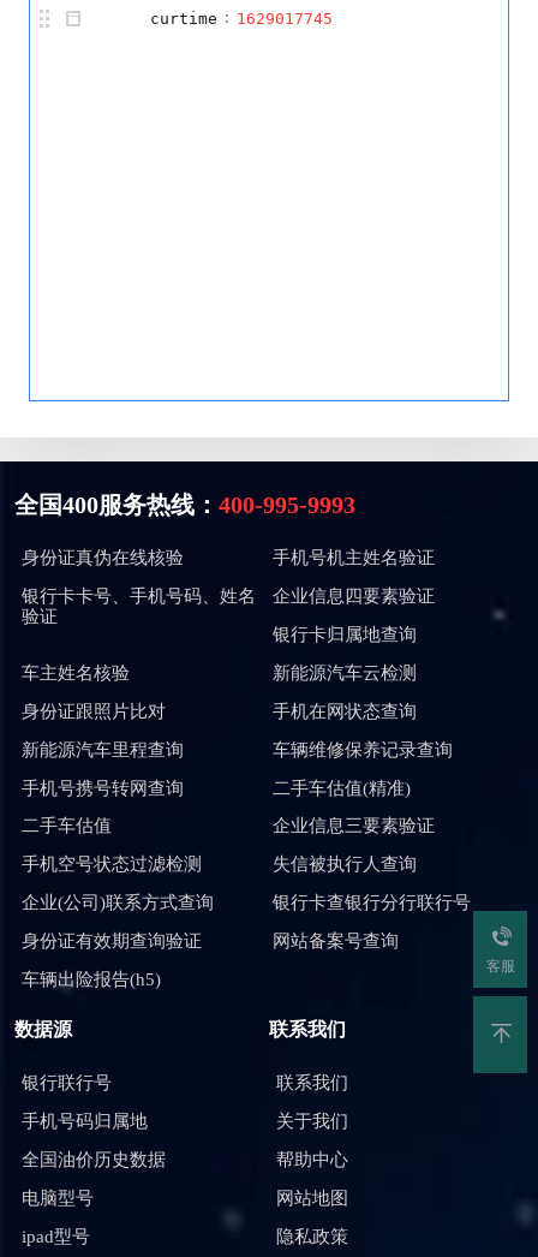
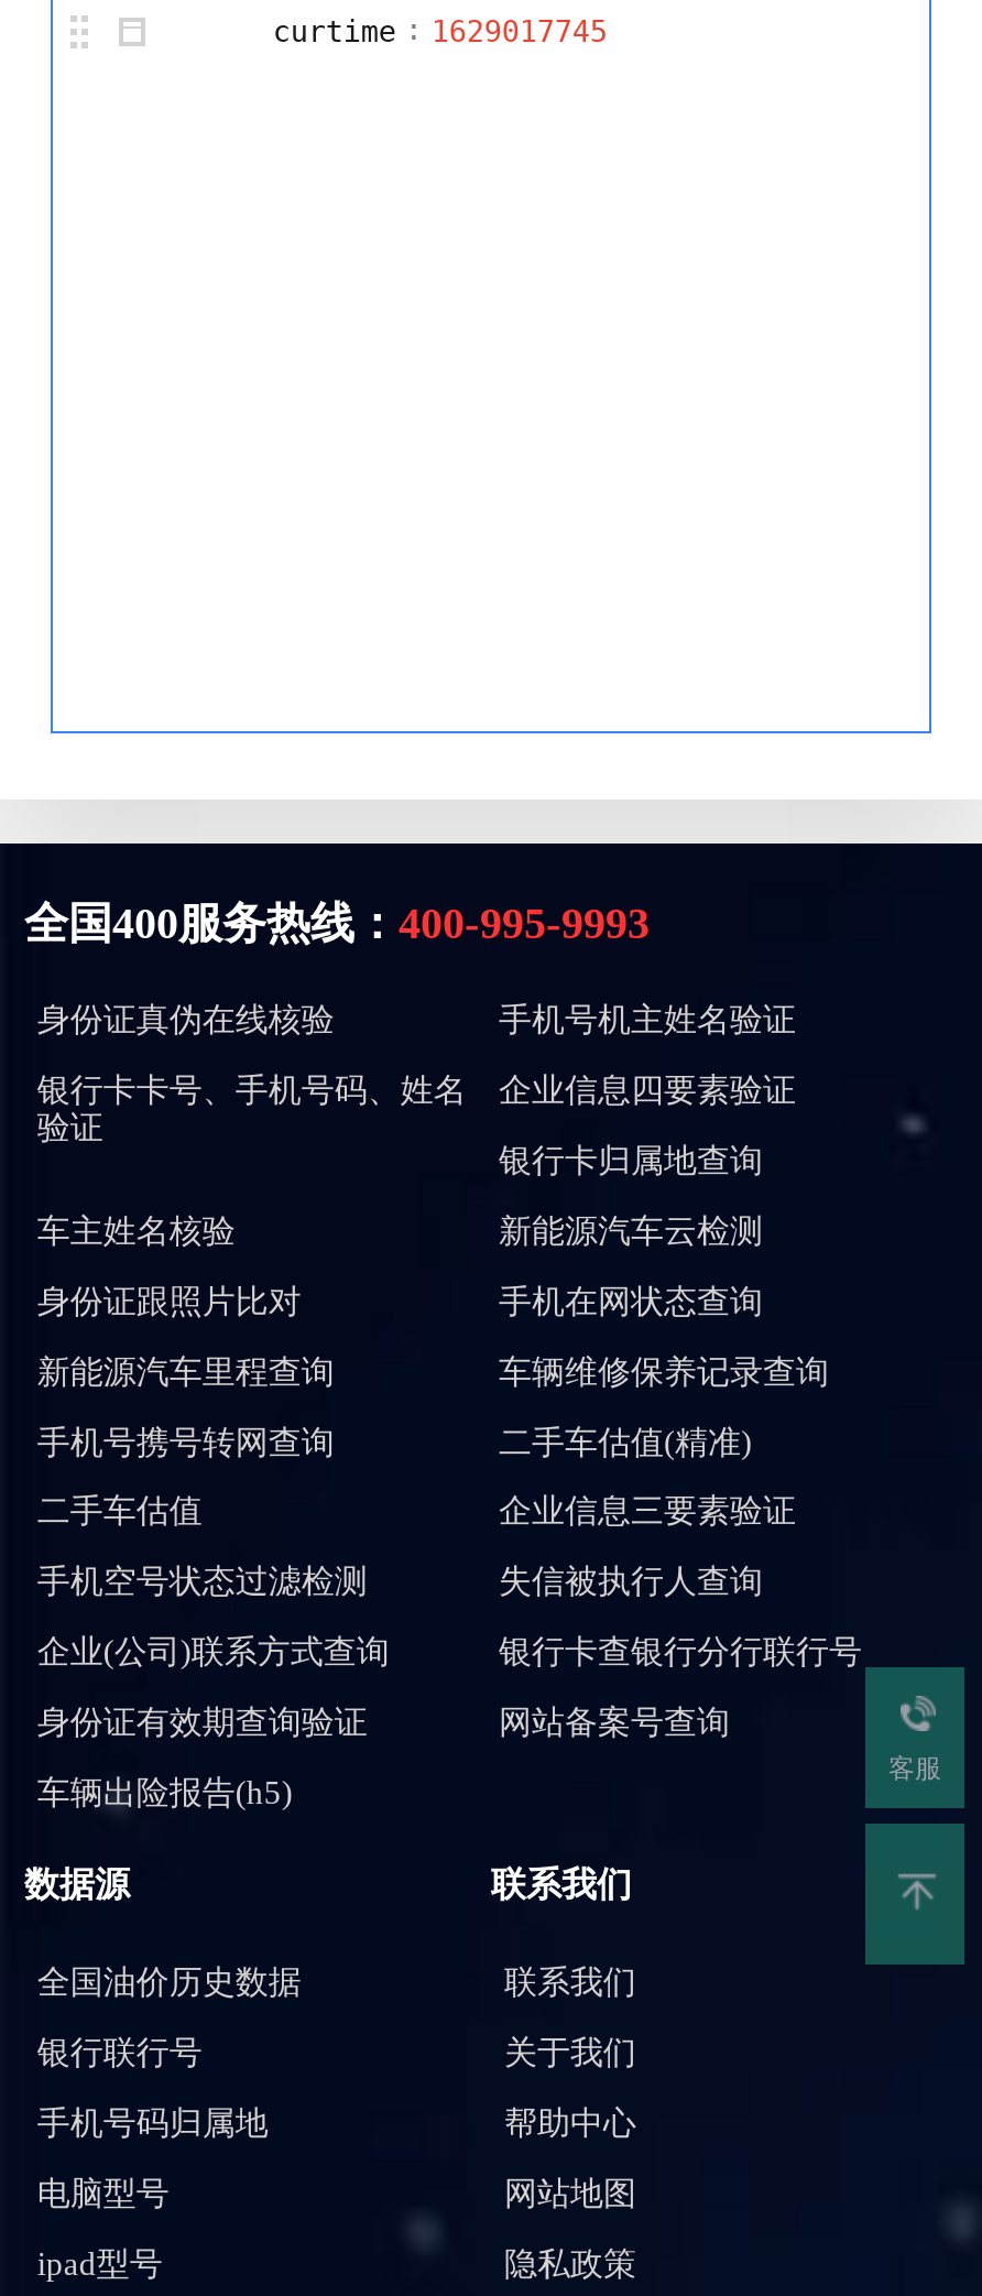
moved [21,1073,148,1131] -> [37,2035,268,2140]: 银行联行号 | 手机号码归属地
moved [21,1150,166,1169] -> [37,1964,301,2000]: 全国油价历史数据

